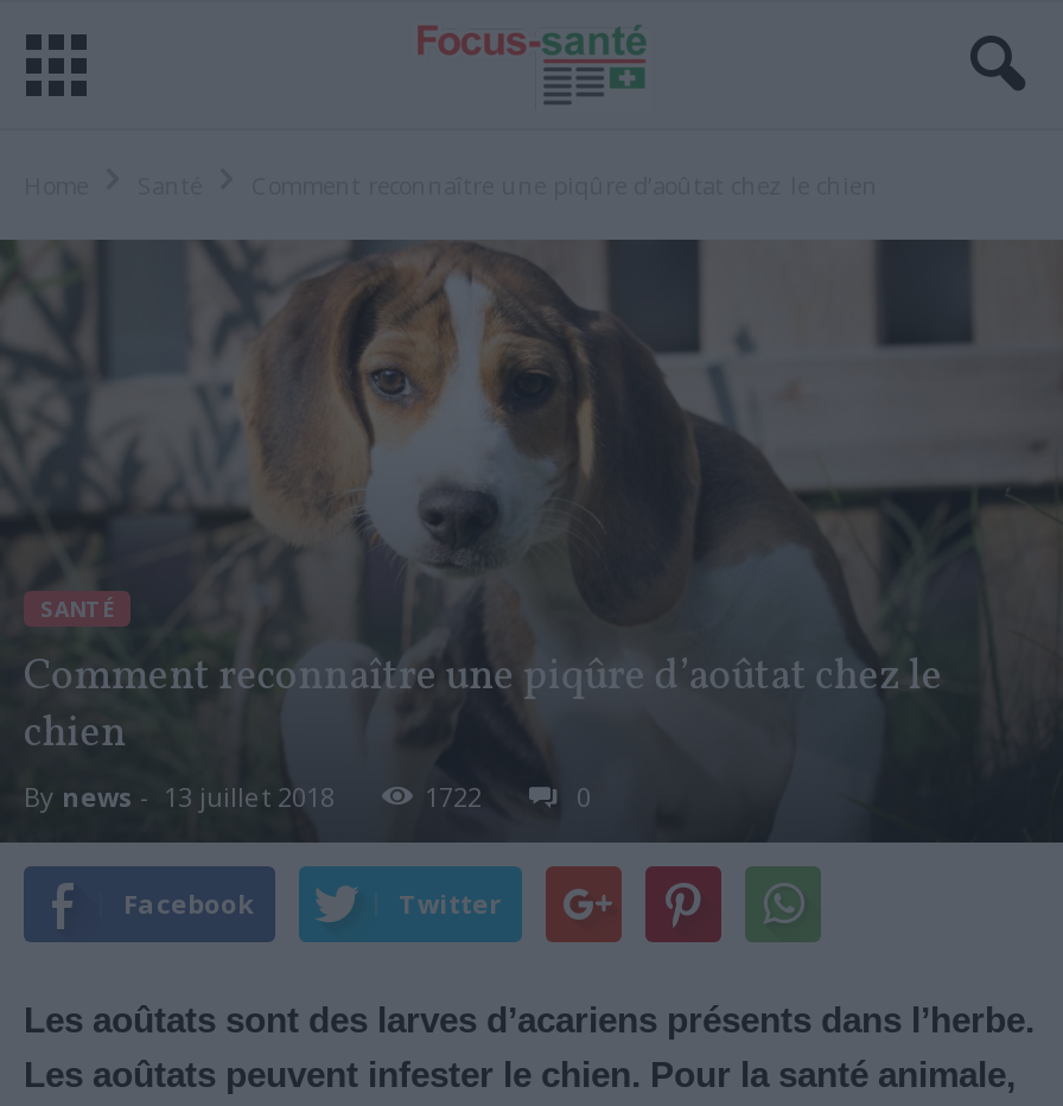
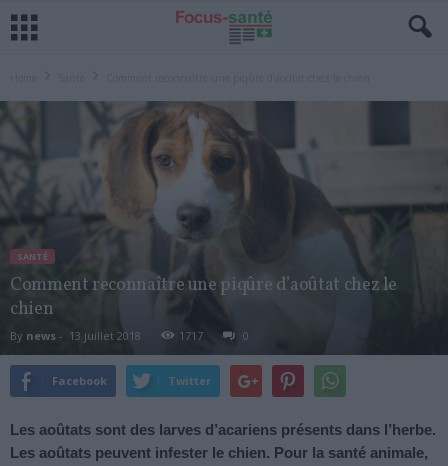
[425,780,482,815] 1722 -> [179,328,203,343] 1717

